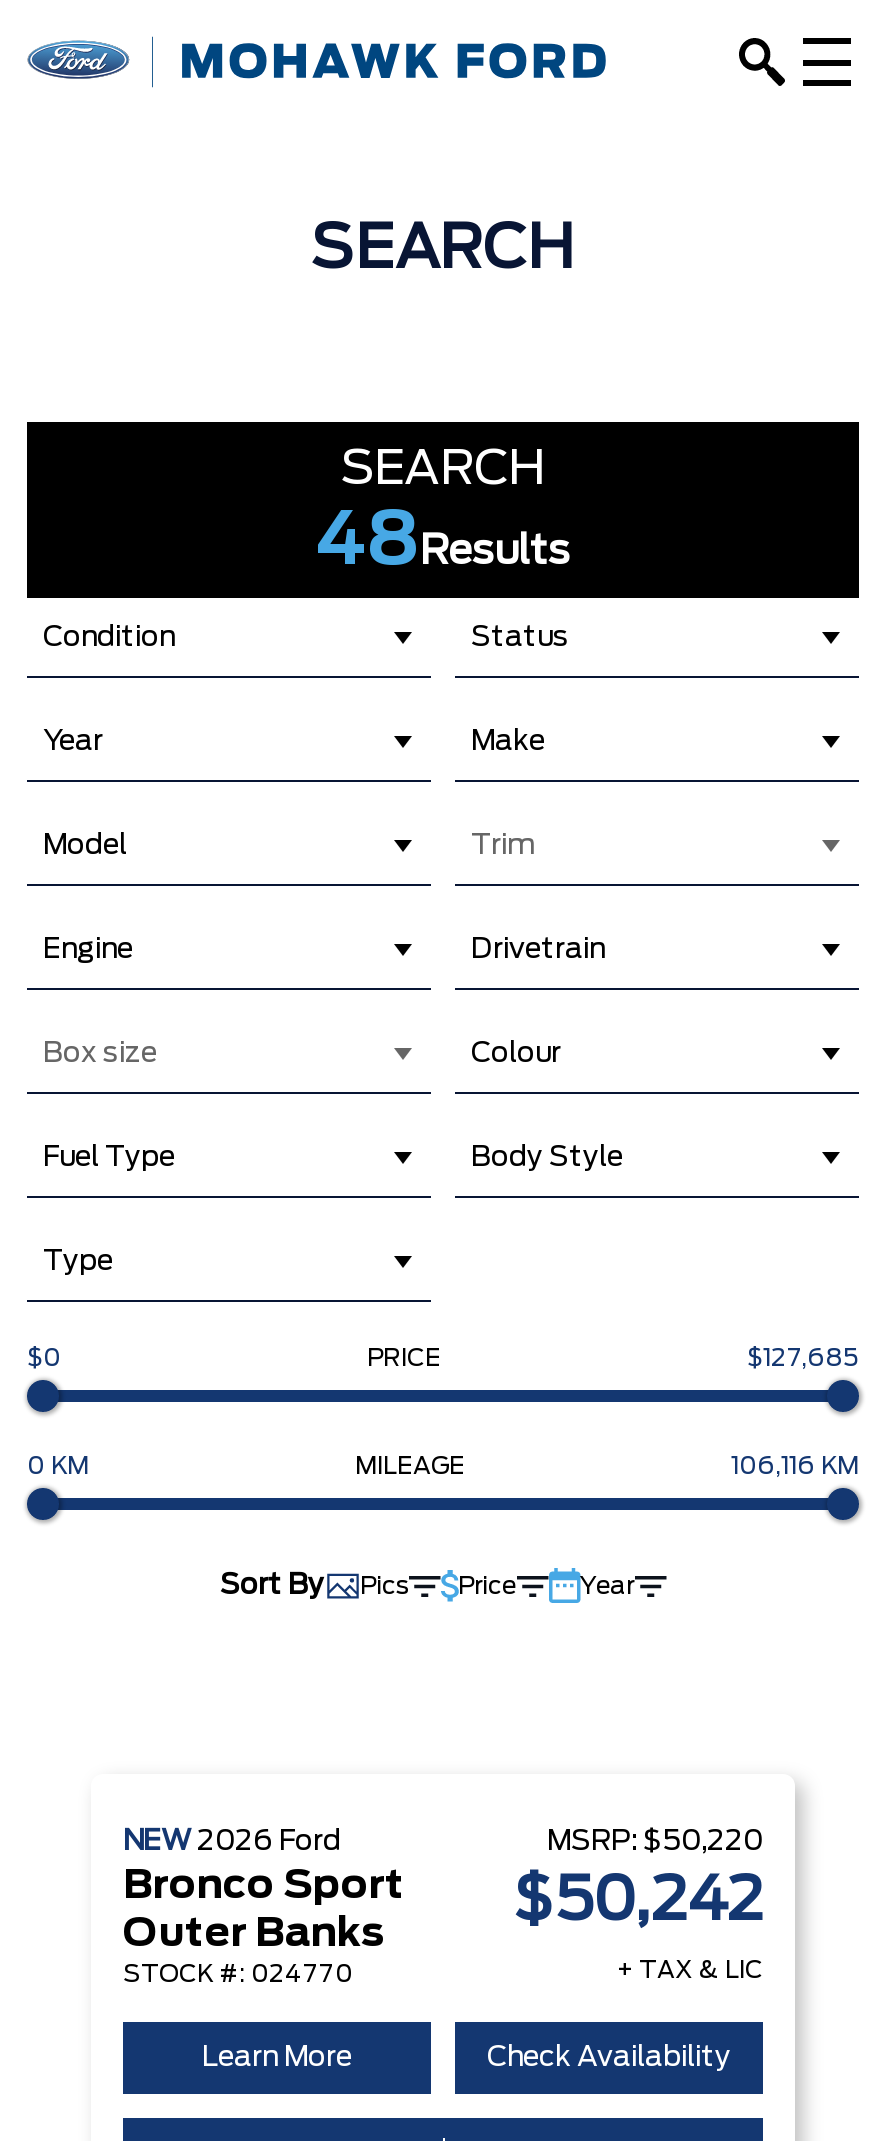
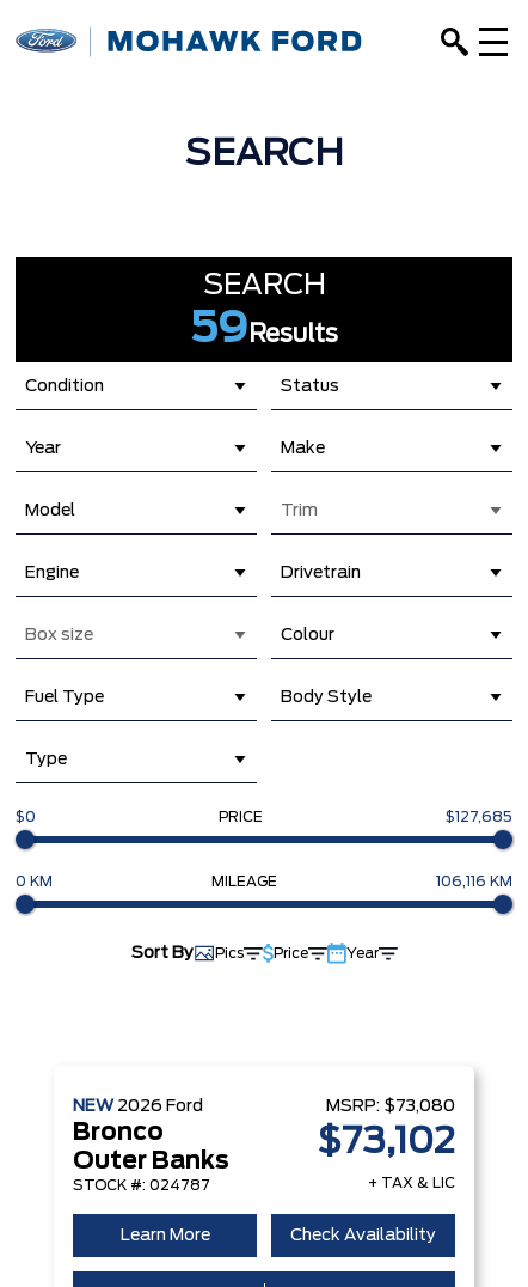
[316,506,570,578] 48Results -> [190,307,338,350] 59Results
[547,1828,763,1856] MSRP: $50,220 -> [326,1098,455,1115] MSRP: $73,080
[123,1866,405,1906] Bronco Sport -> [73,1121,164,1145] Bronco
[513,1872,763,1932] $50,242 -> [317,1124,455,1160] $73,102
[123,1962,353,1986] STOCK #: 024770 -> [73,1178,210,1193] STOCK #: 024787

